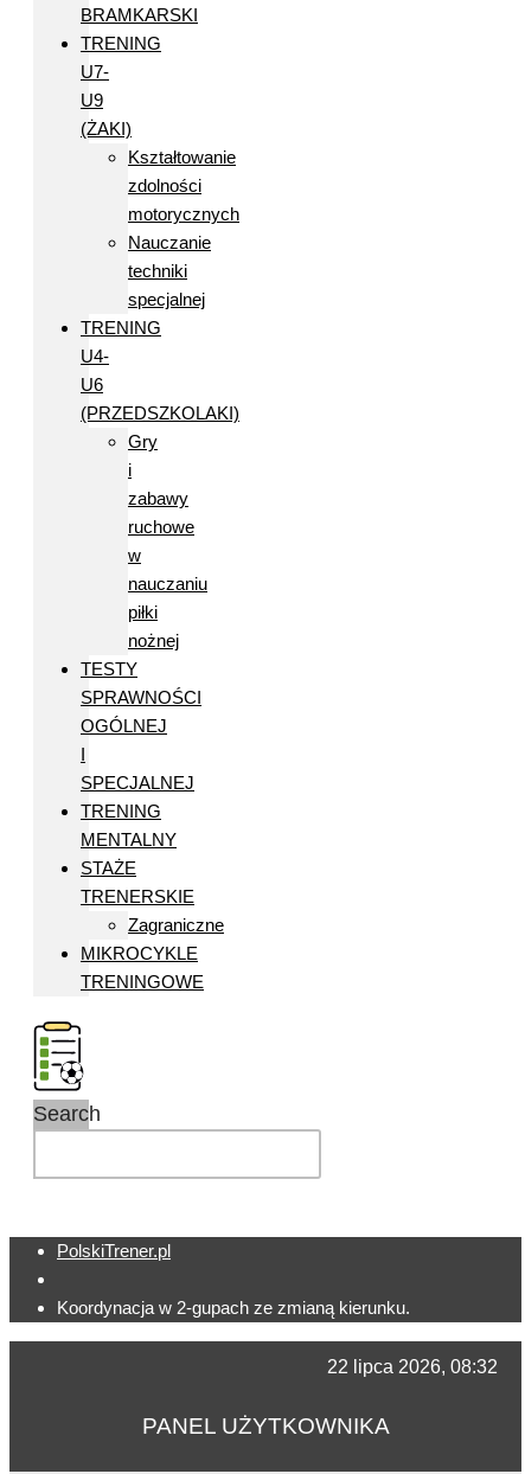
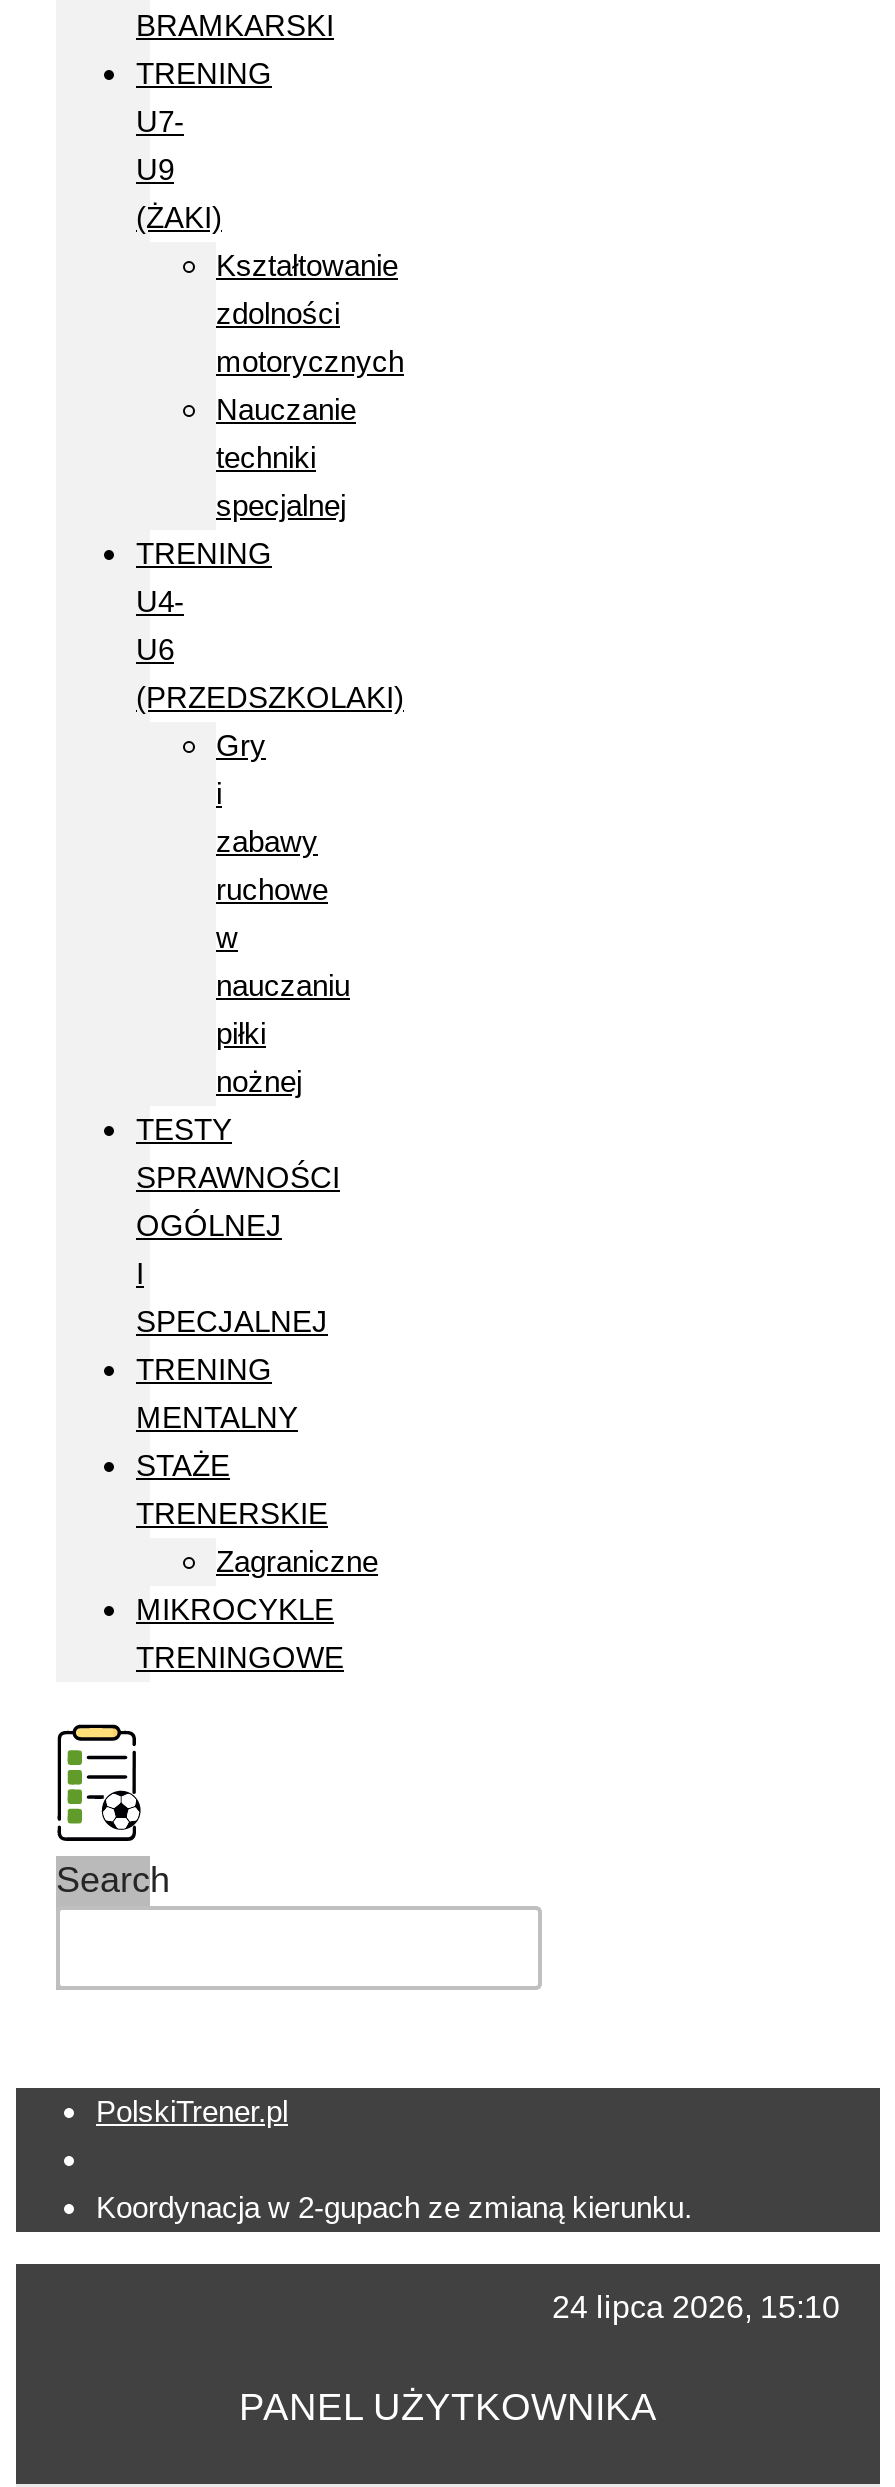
[327,1357,498,1377] 22 lipca 2026, 08:32 -> [552,2290,840,2324] 24 lipca 2026, 15:10

